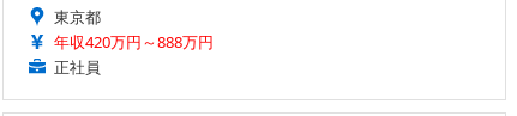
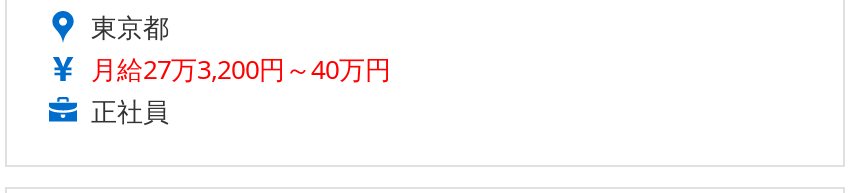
[54,31,214,52] 年収420万円～888万円 -> [91,50,391,86] 月給27万3,200円～40万円

